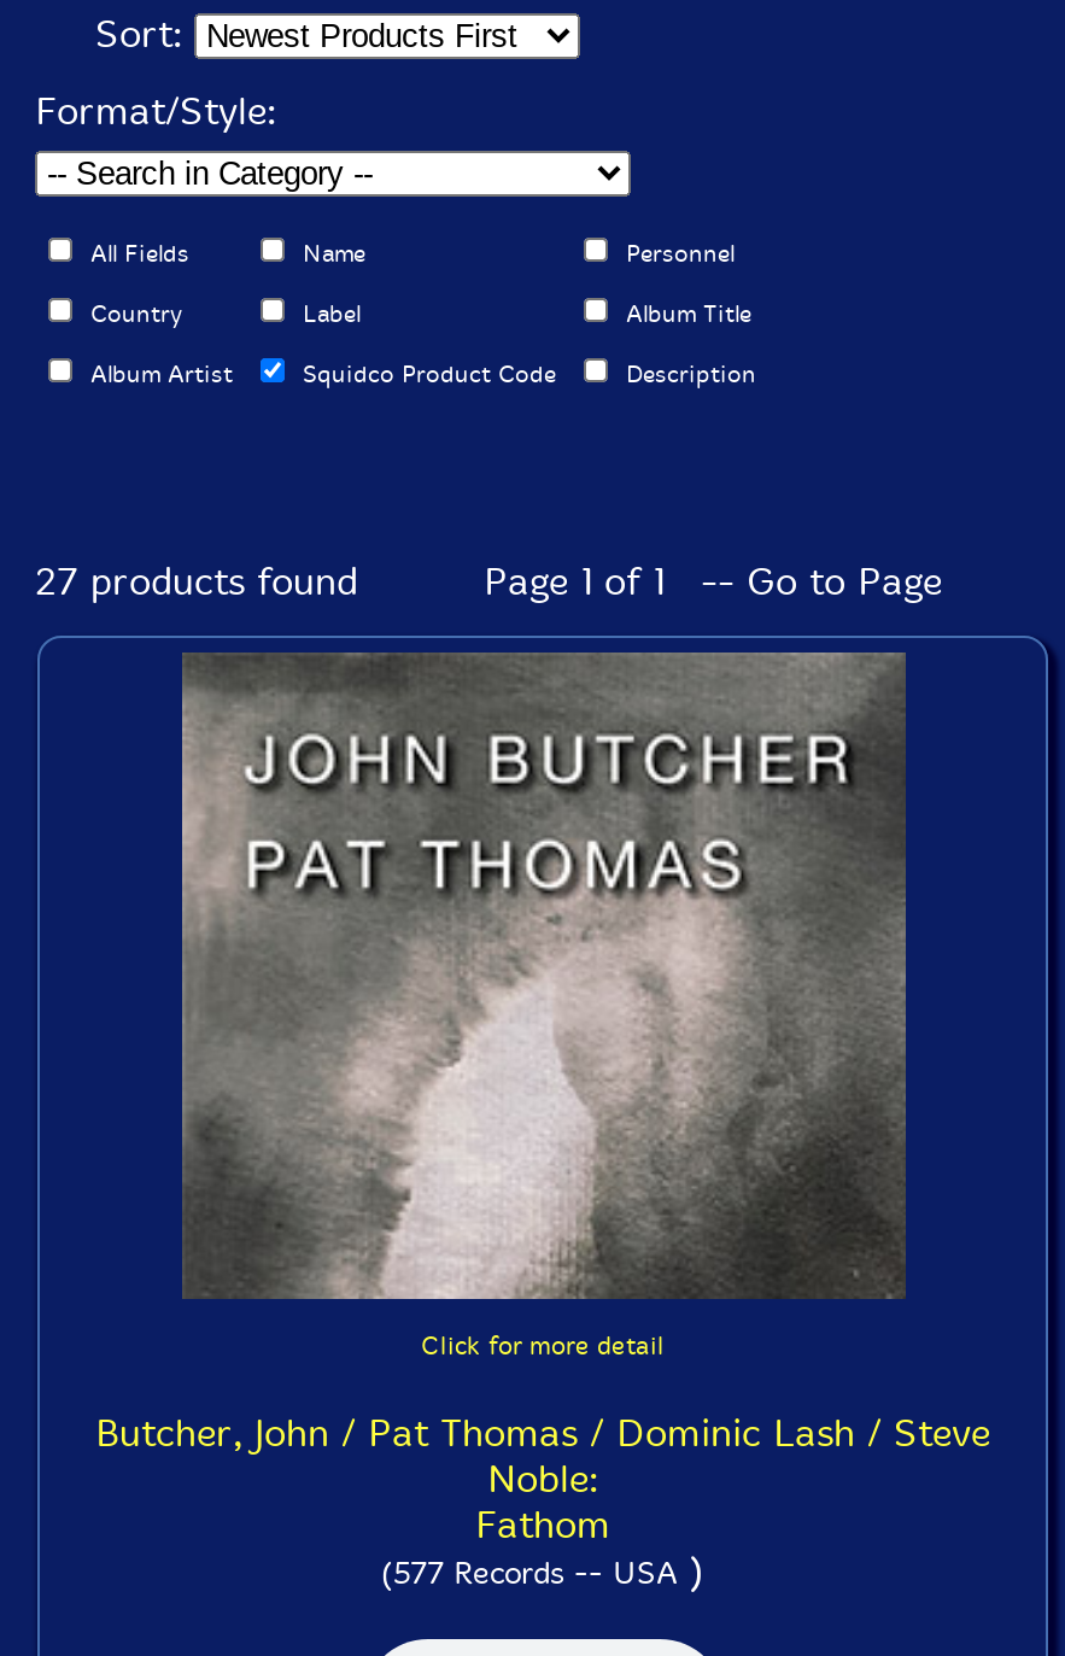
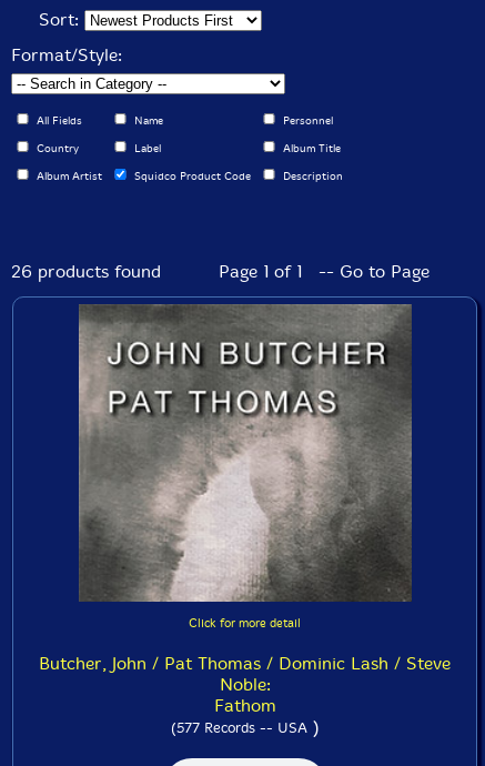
[35,558,358,604] 27 products found -> [11,261,161,282] 26 products found

